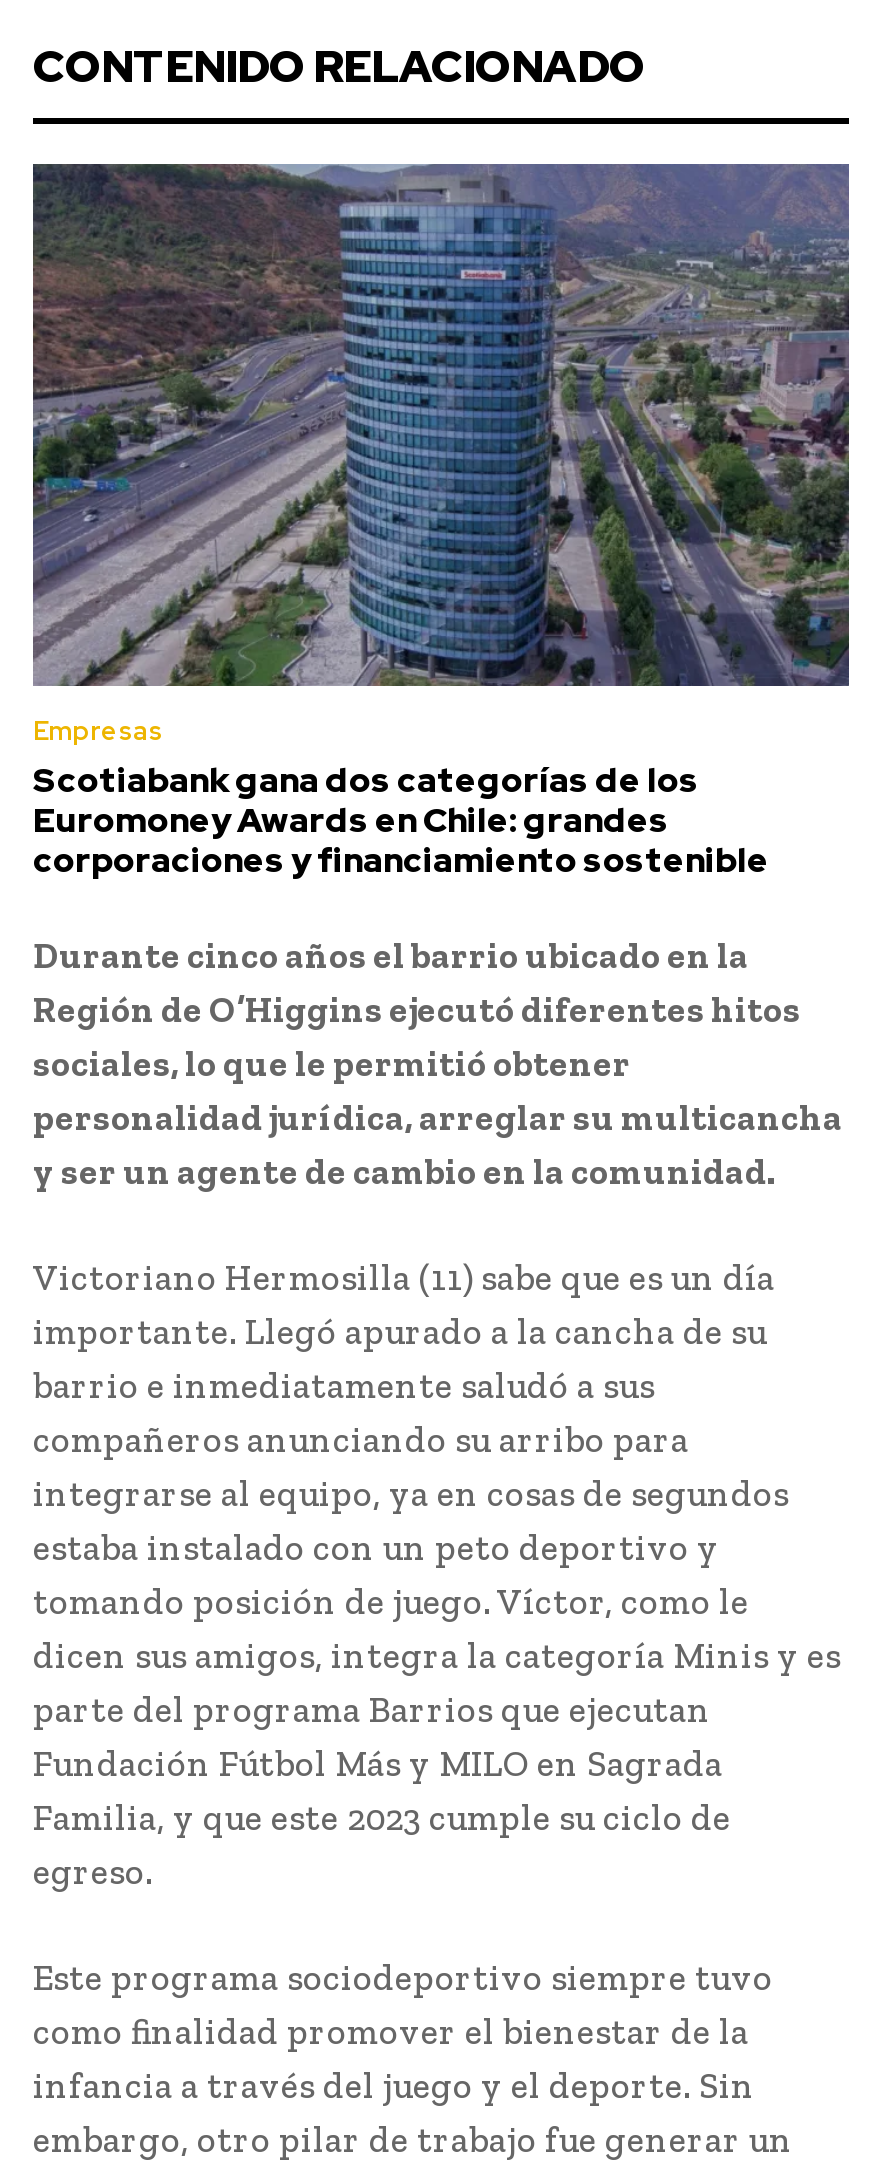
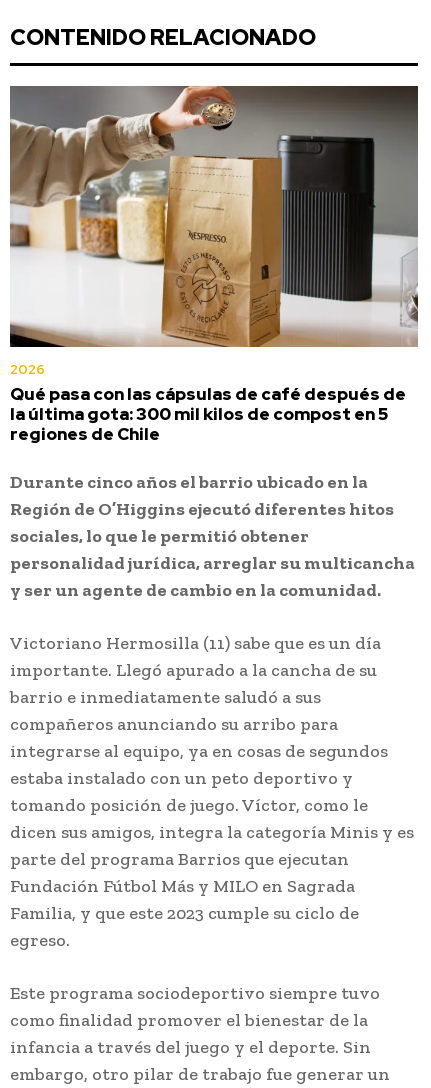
[31,162,851,882] [image] | Empresas | Scotiabank gana dos categorías de los | Euromoney Awards en Chile: grandes | corporaciones y financiamiento sostenible -> [9,85,419,445] [image] | 2026 | Qué pasa con las cápsulas de café después de | la última gota: 300 mil kilos de compost en 5 | regiones de Chile

